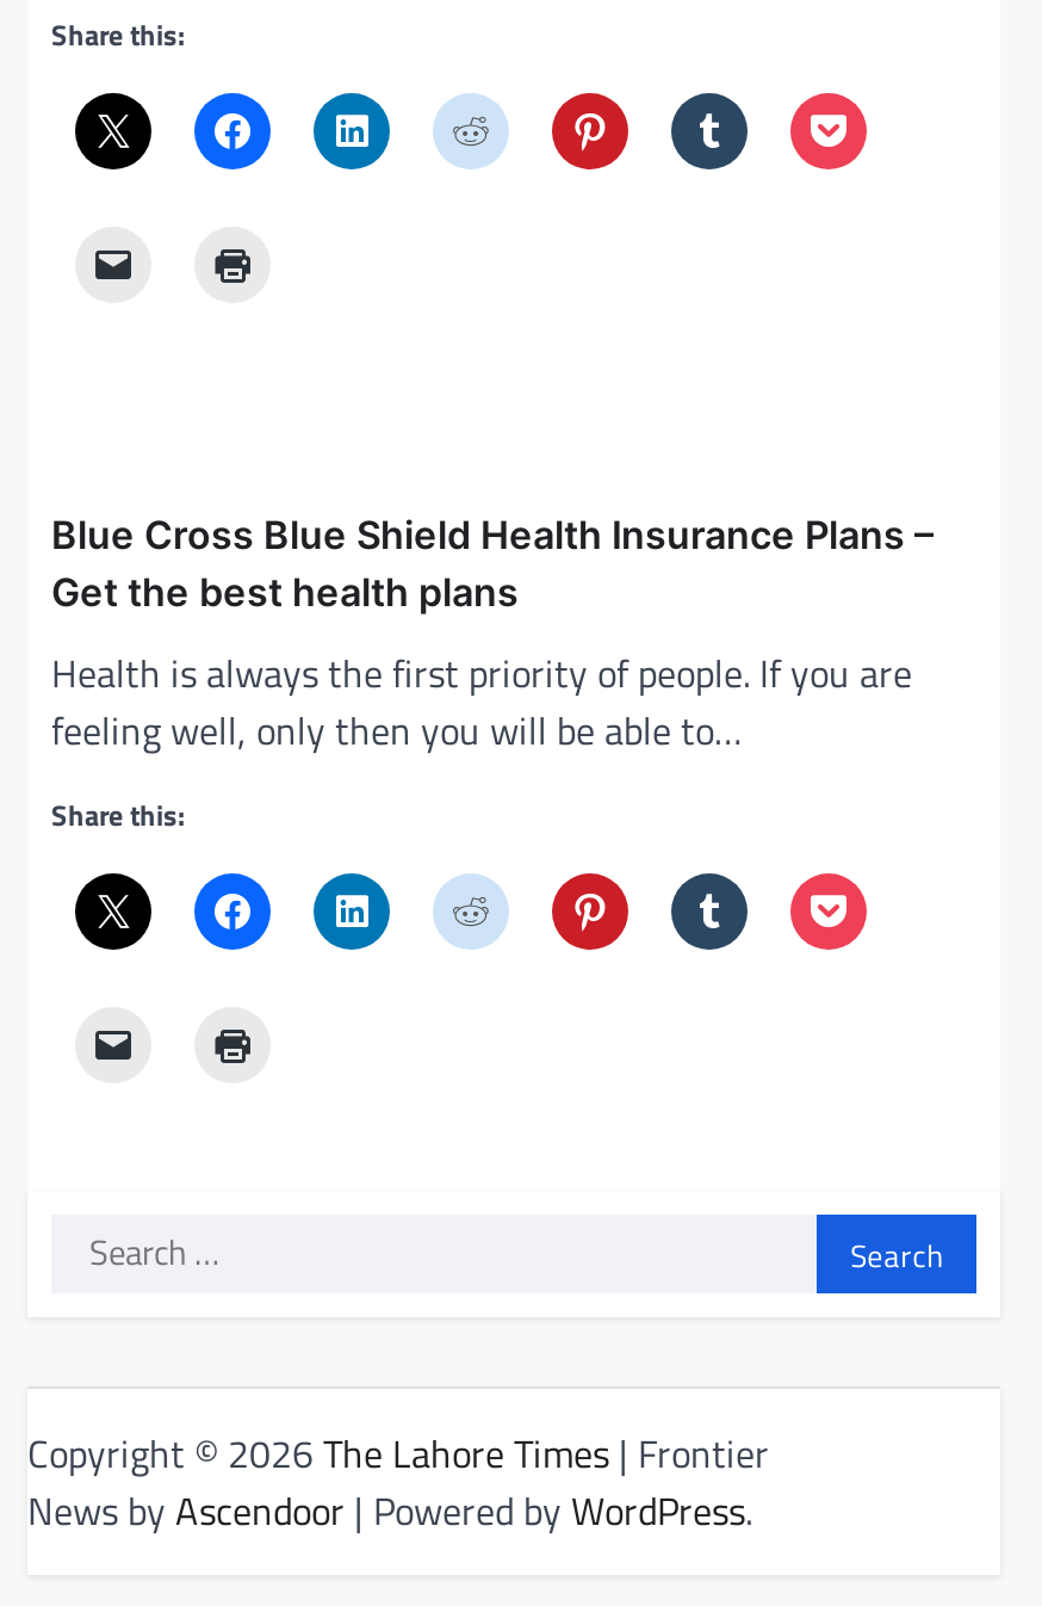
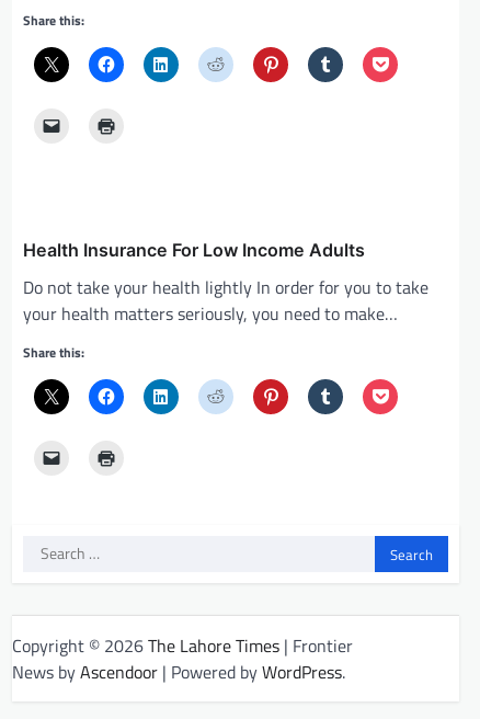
[51,511,934,616] Blue Cross Blue Shield Health Insurance Plans – | Get the best health plans -> [23,239,365,261] Health Insurance For Low Income Adults
[51,645,912,759] Health is always the first priority of people. If you are | feeling well, only then you will be able to… -> [23,274,428,327] Do not take your health lightly In order for you to take | your health matters seriously, you need to make…

